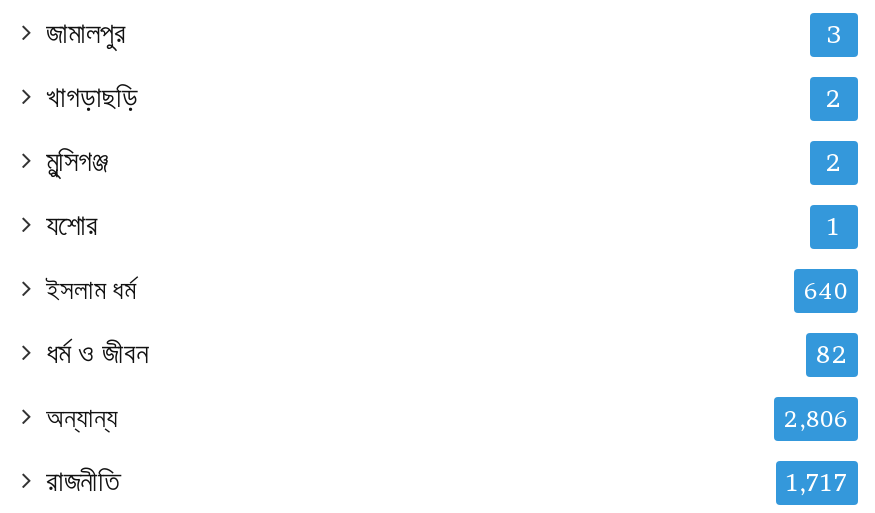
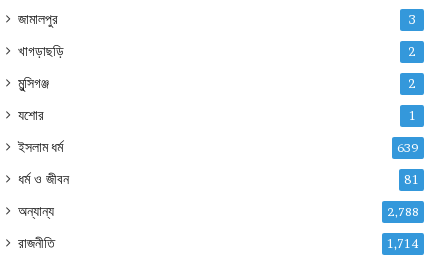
[804,277,848,305] 640 -> [397,141,419,155] 639
[816,339,848,369] 82 -> [404,172,419,187] 81
[784,405,848,433] 2,806 -> [387,205,419,219] 2,788
[786,467,848,497] 1,717 -> [387,236,419,251] 1,714

